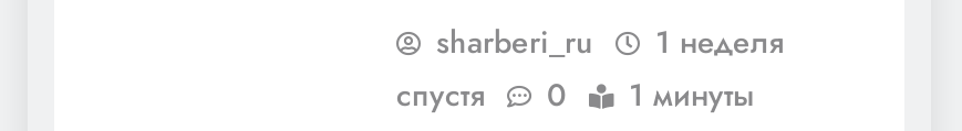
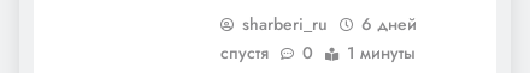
[436,20,784,64] sharberi_ru 1 неделя -> [242,12,416,36] sharberi_ru 6 дней

